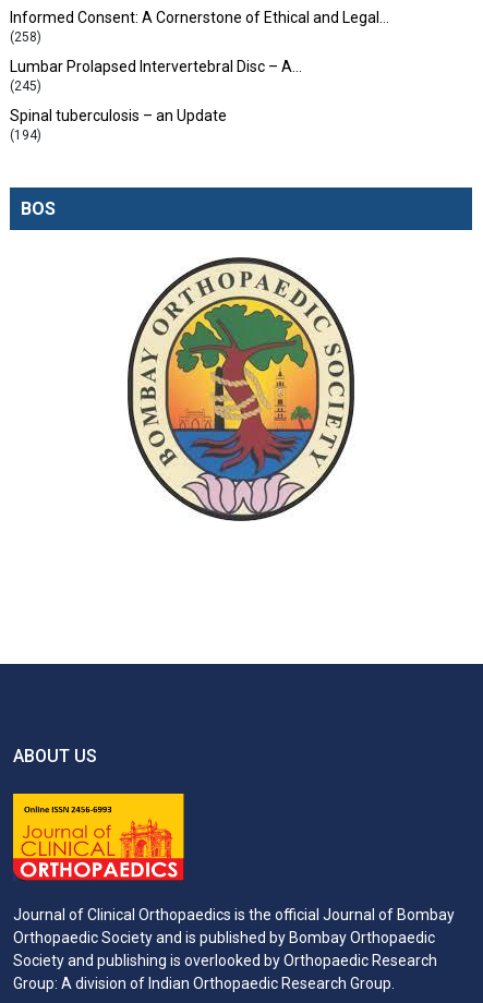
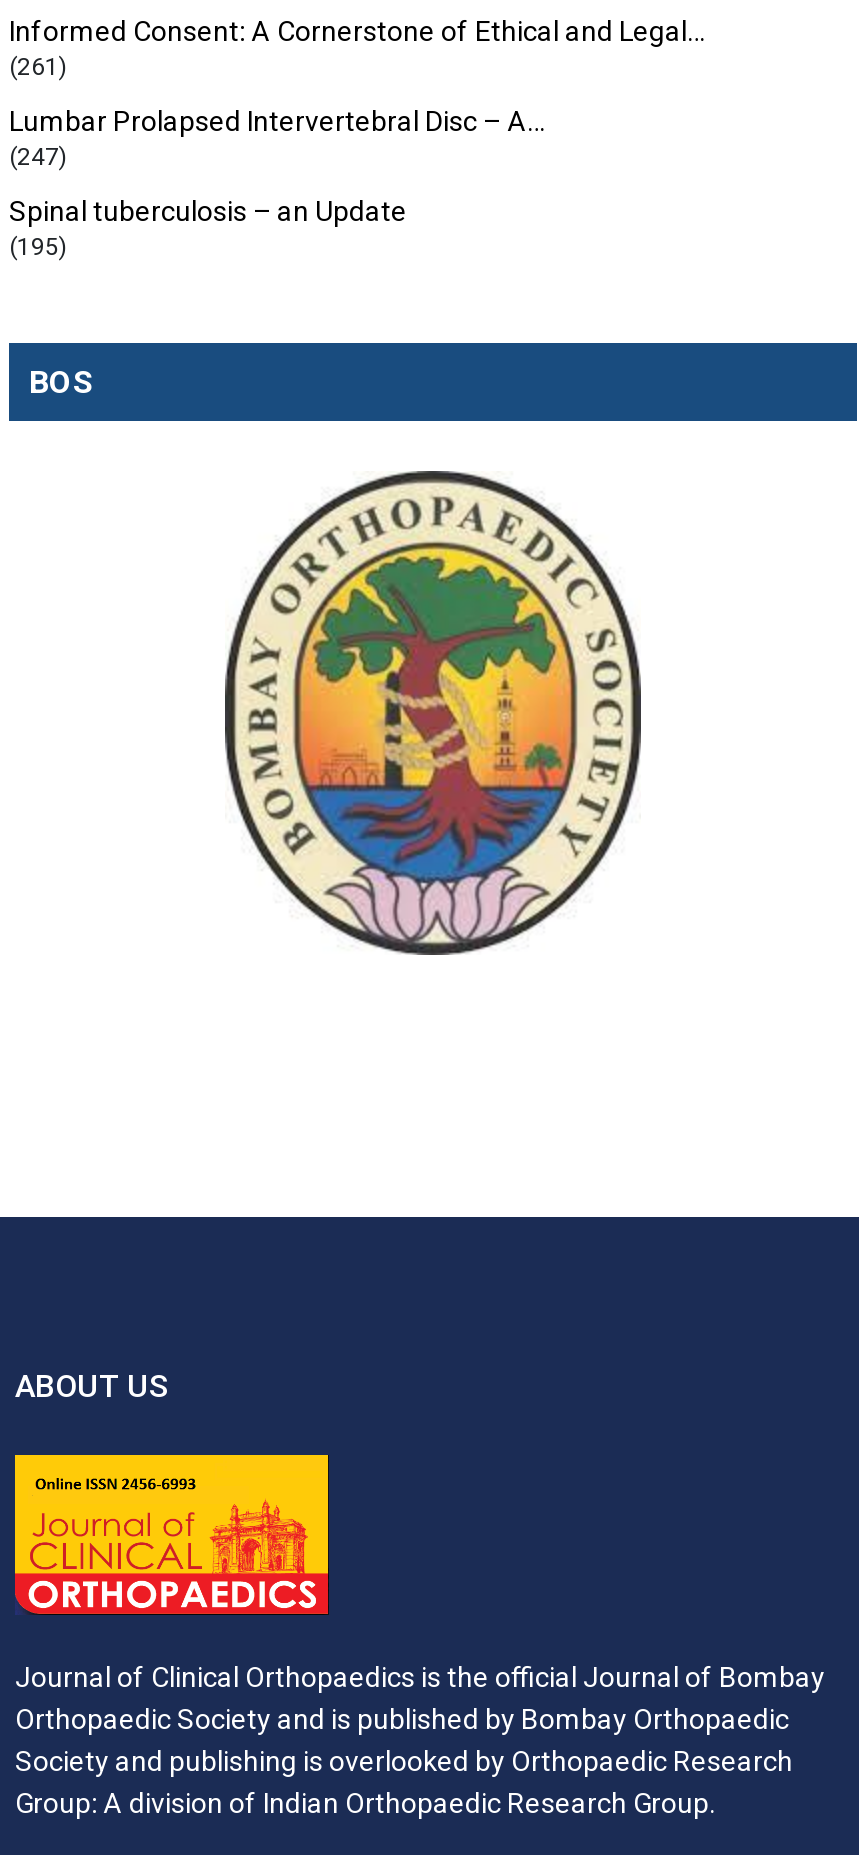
[10,29,41,45] (258) -> [9,53,67,81] (261)
[10,78,41,94] (245) -> [9,143,67,171] (247)
[10,128,41,143] (194) -> [9,233,67,261] (195)

